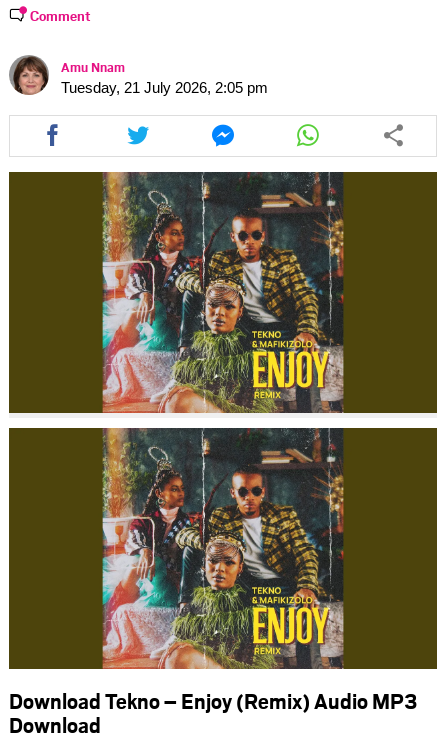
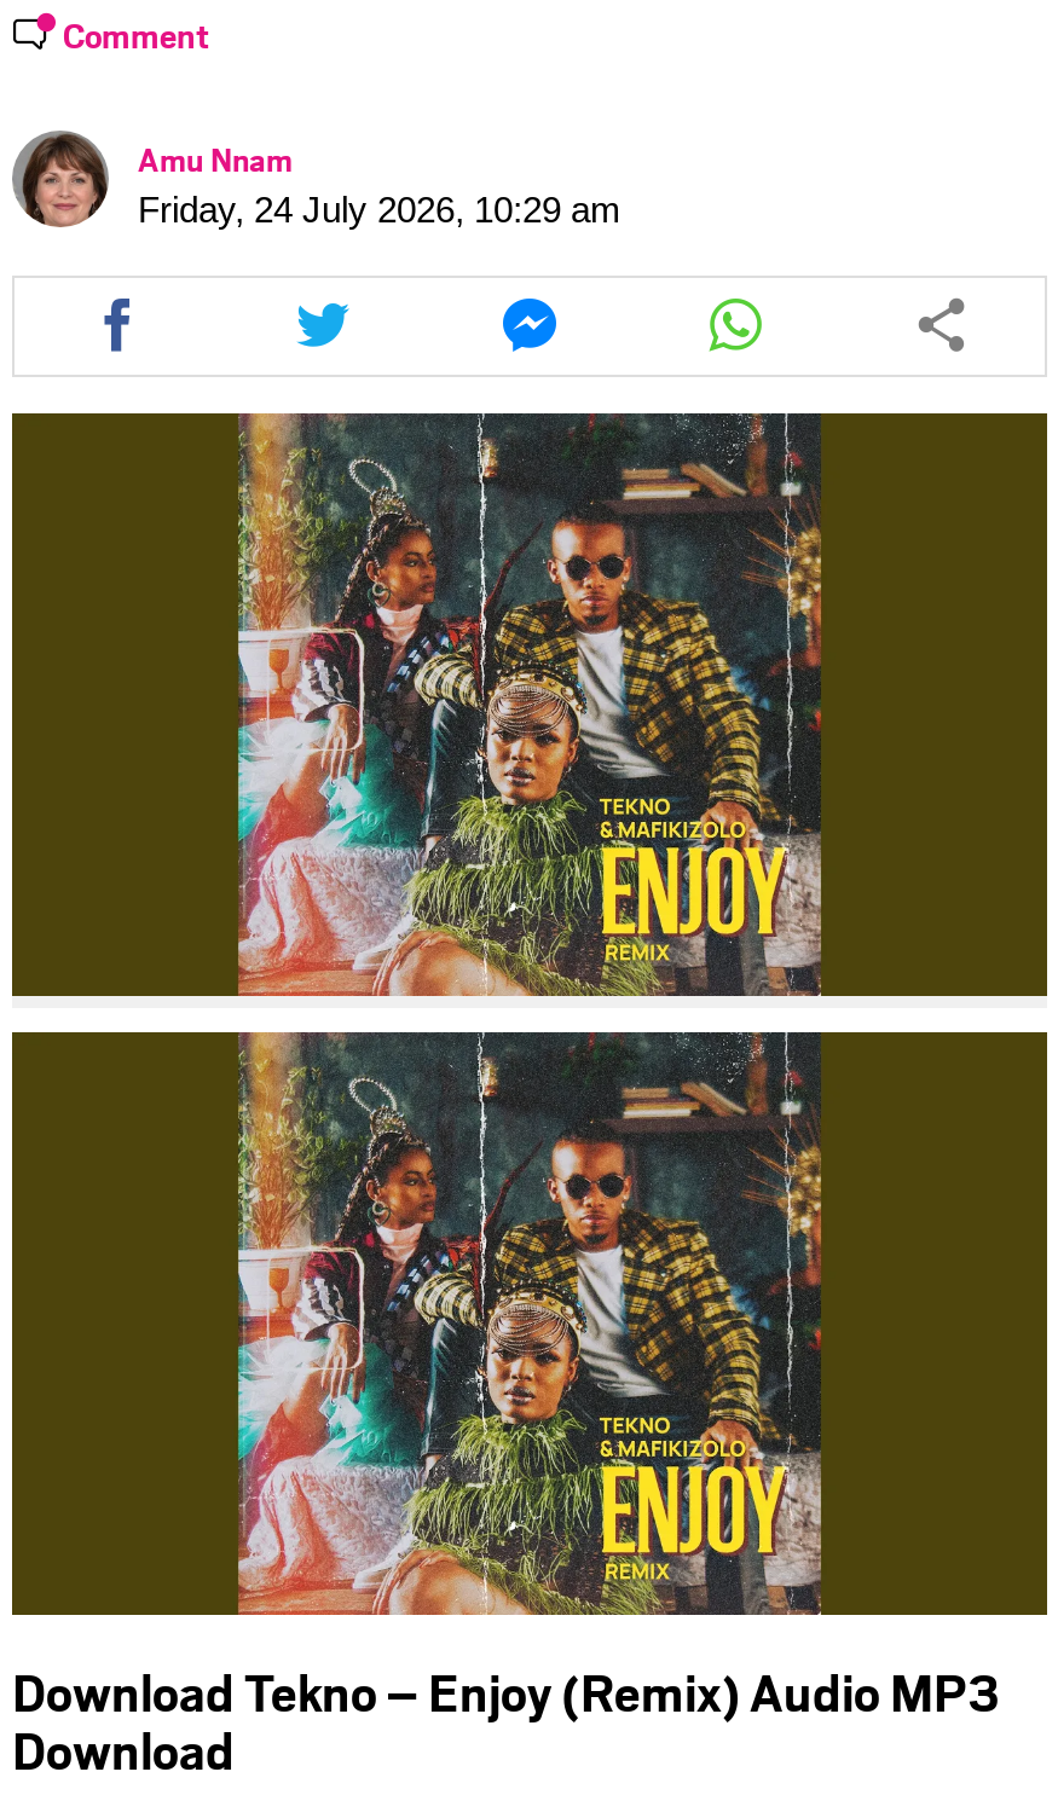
[61,79,268,96] Tuesday, 21 July 2026, 2:05 pm -> [138,189,621,230] Friday, 24 July 2026, 10:29 am

